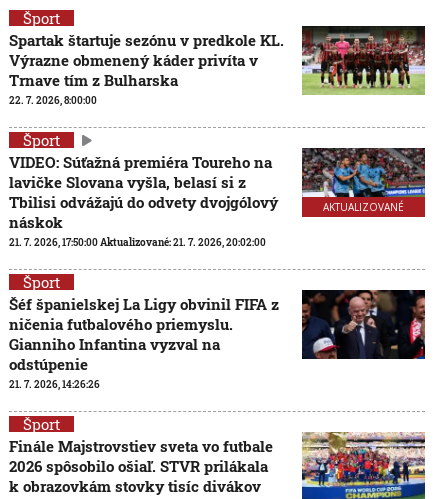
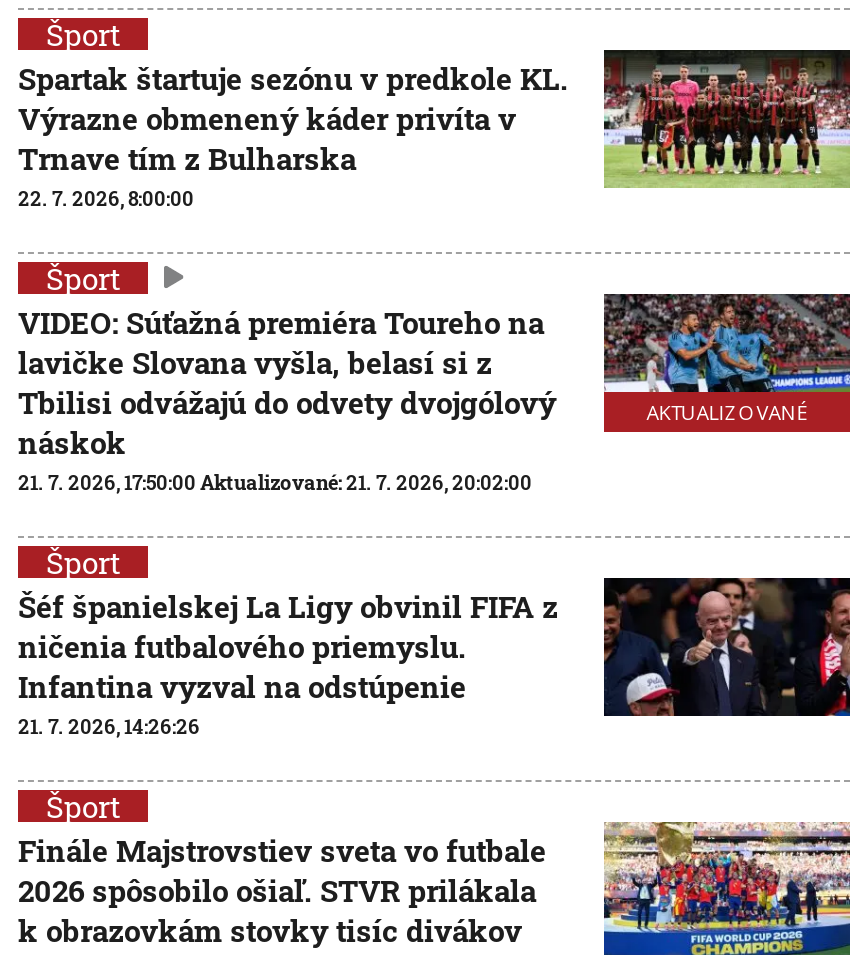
[9,334,220,374] Gianniho Infantina vyzval na | odstúpenie -> [18,665,466,705] Infantina vyzval na odstúpenie

